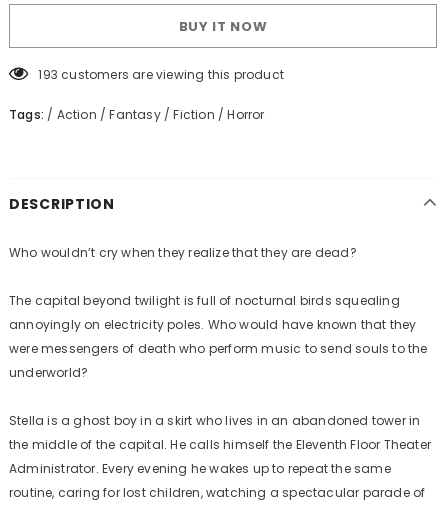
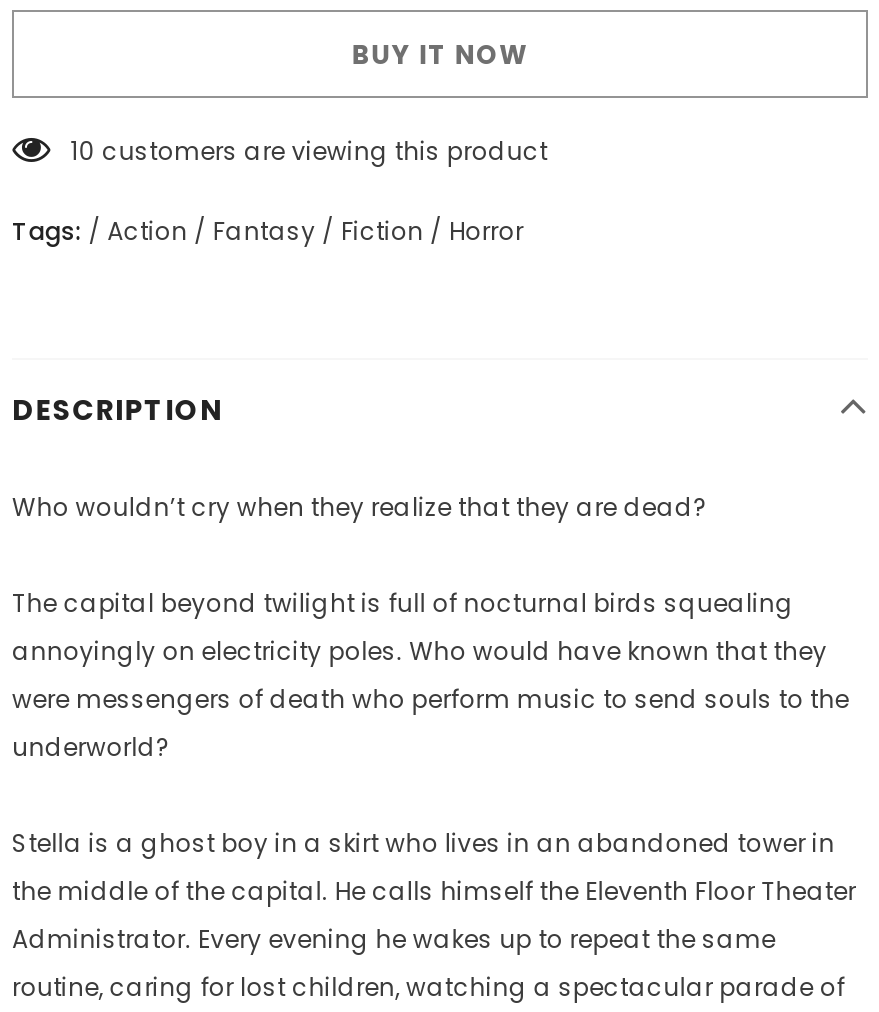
[38,66,284,83] 193 customers are viewing this product -> [71,134,548,168] 10 customers are viewing this product

